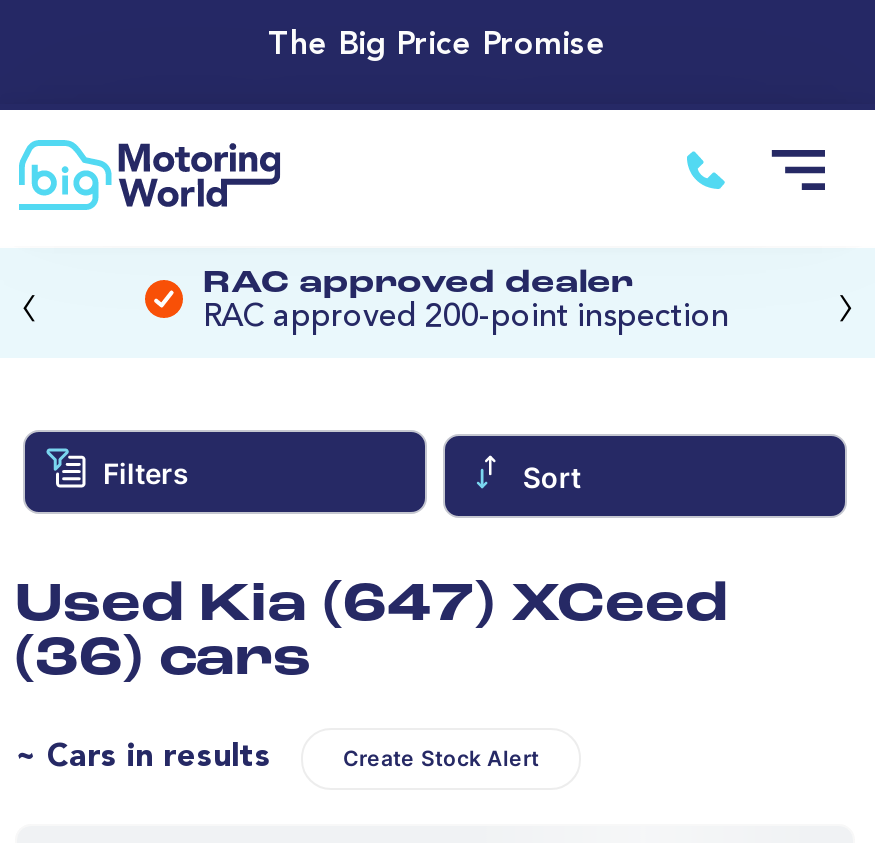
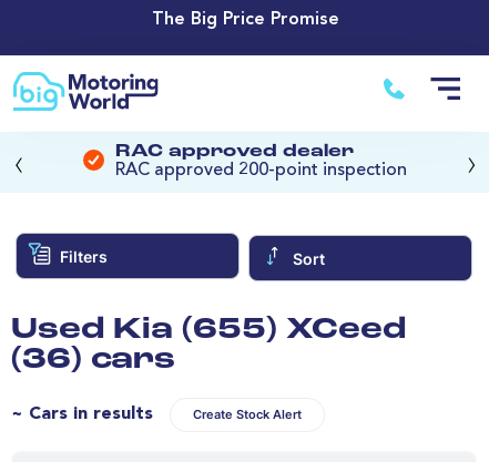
[15,579,727,633] Used Kia (647) XCeed -> [11,315,406,345] Used Kia (655) XCeed

